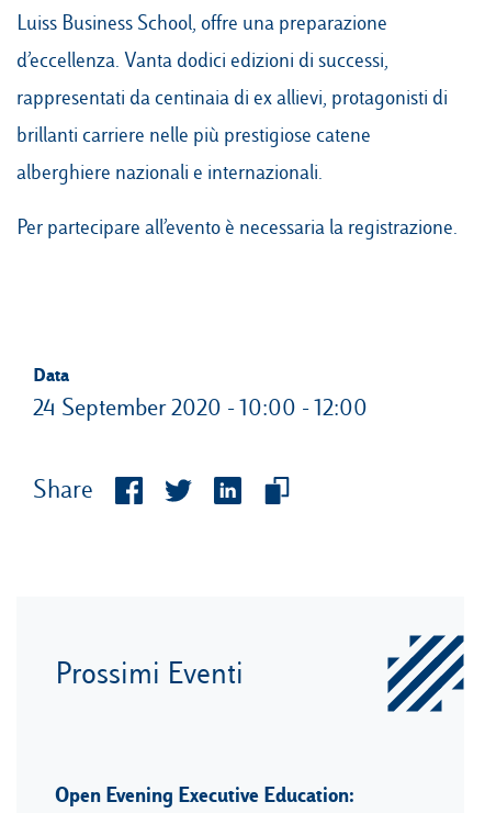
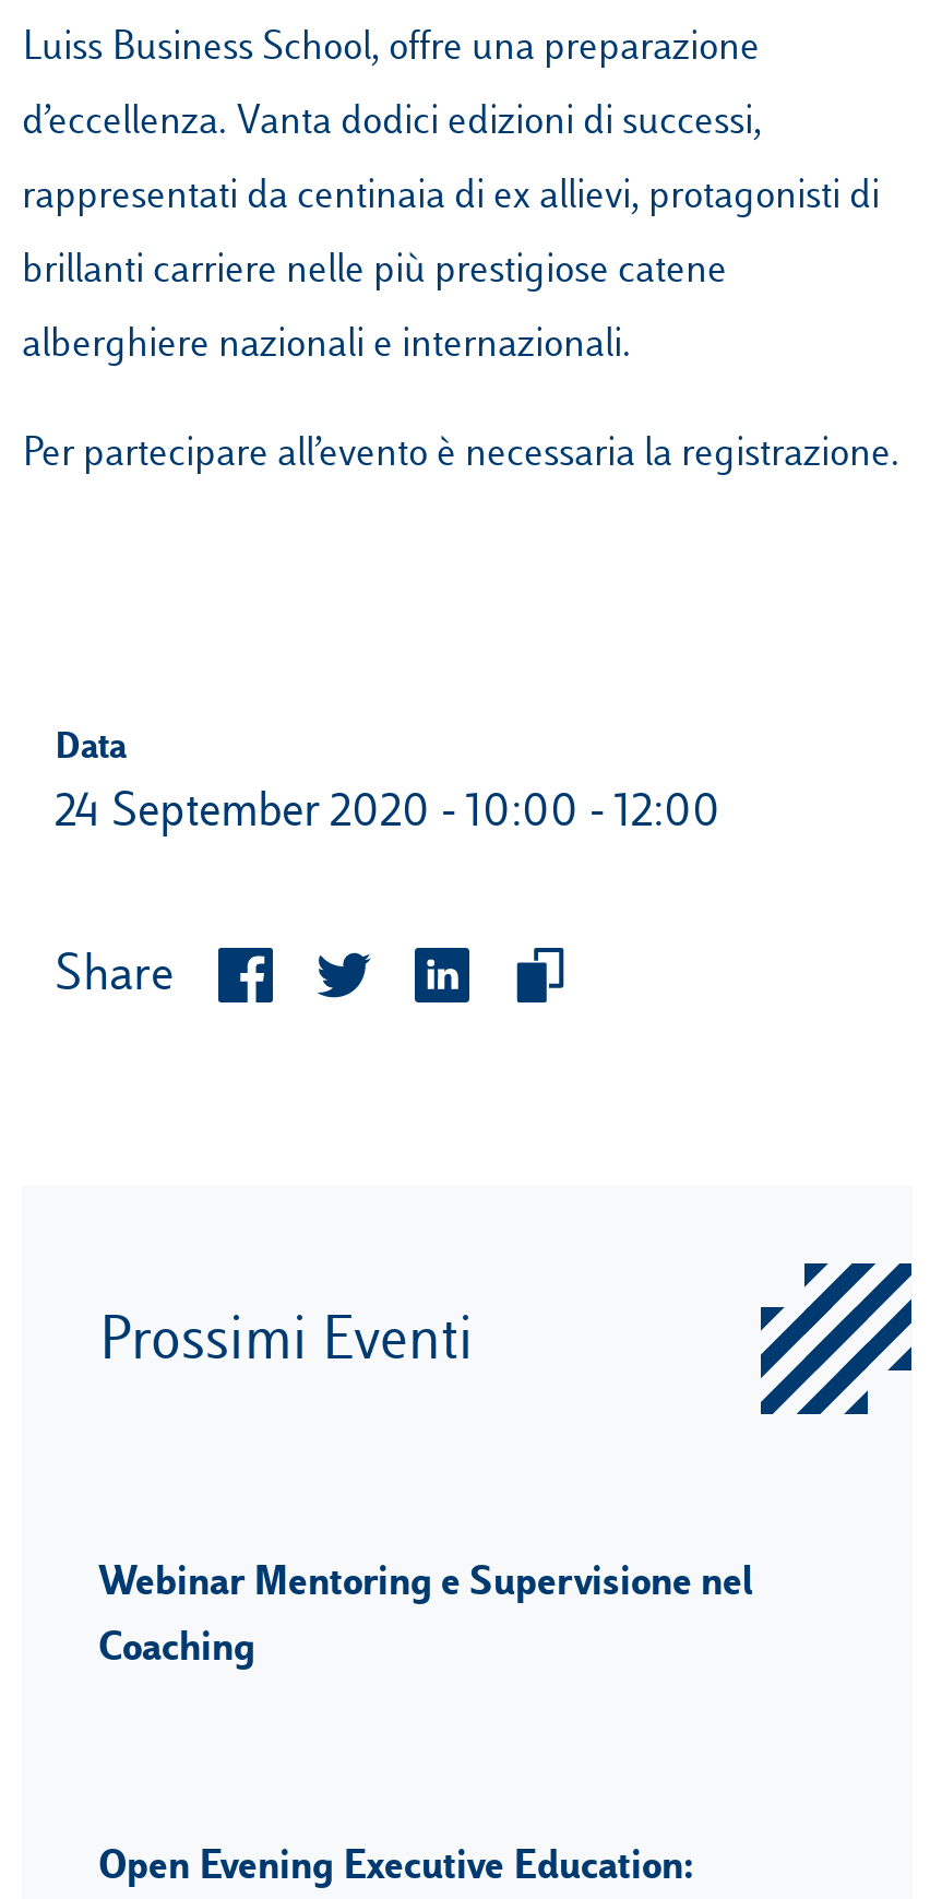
none -> [98,1553,753,1671] Webinar Mentoring e Supervisione nel | Coaching

